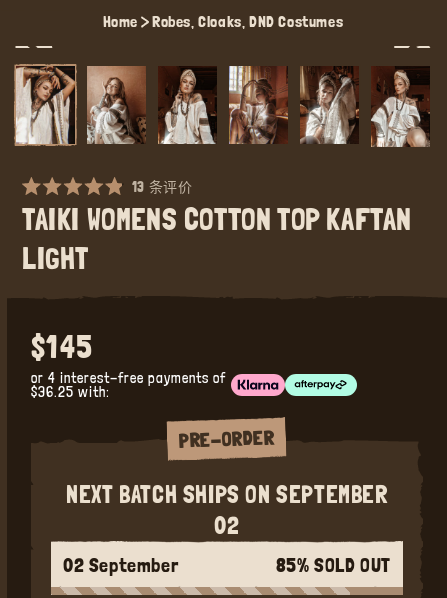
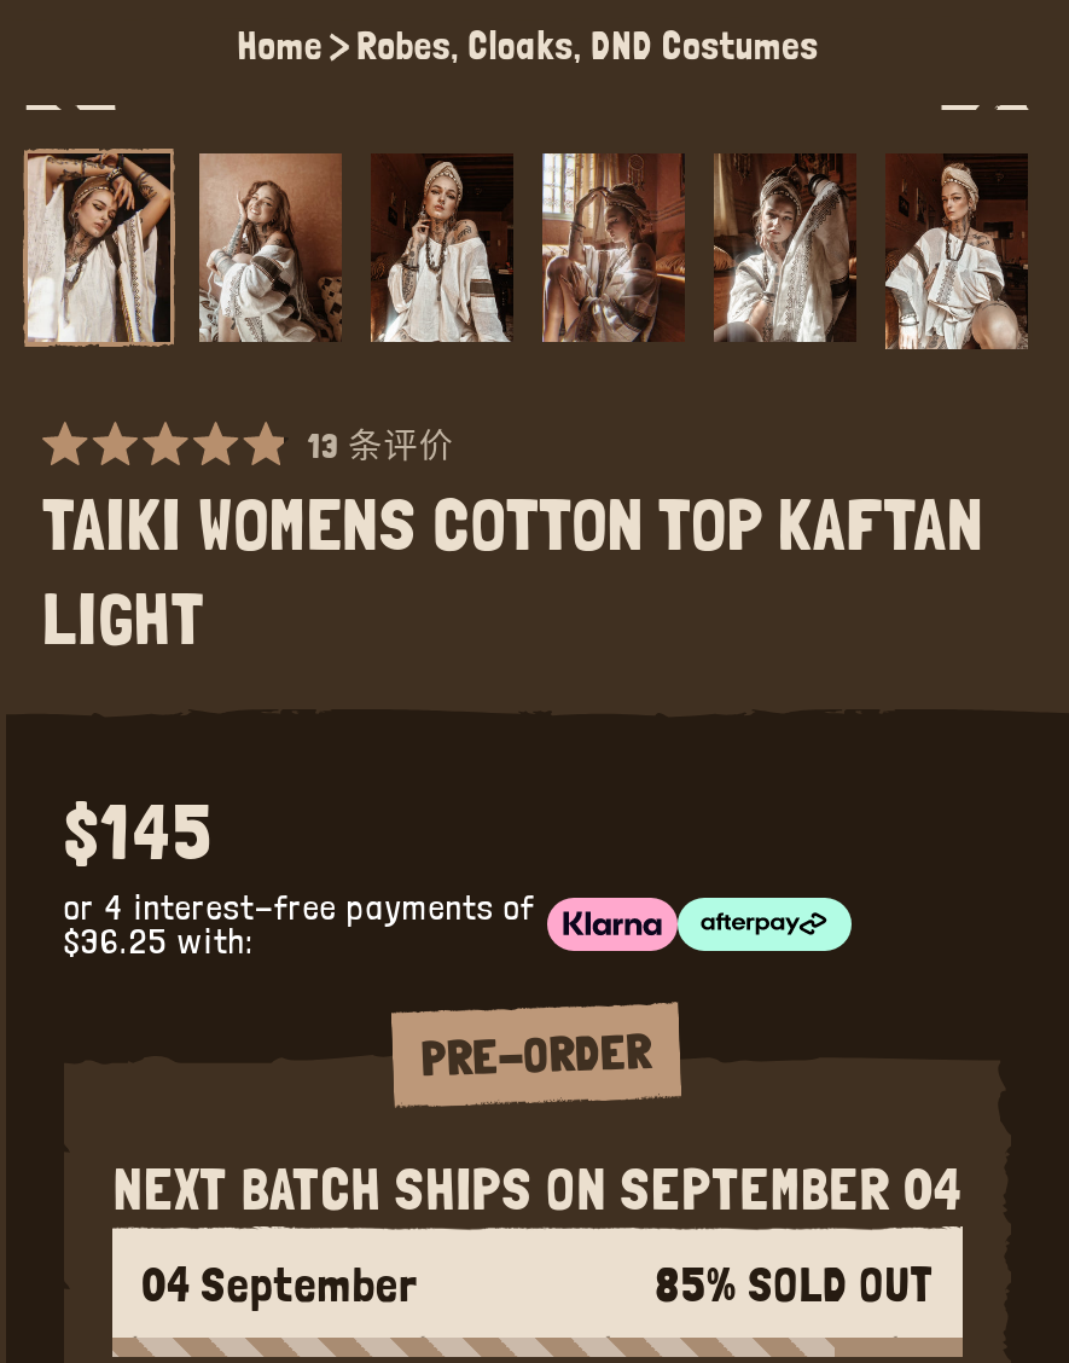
[63,480,388,577] NEXT BATCH SHIPS ON SEPTEMBER | 02 | 02 September -> [113,1153,962,1312] NEXT BATCH SHIPS ON SEPTEMBER 04 | 04 September

